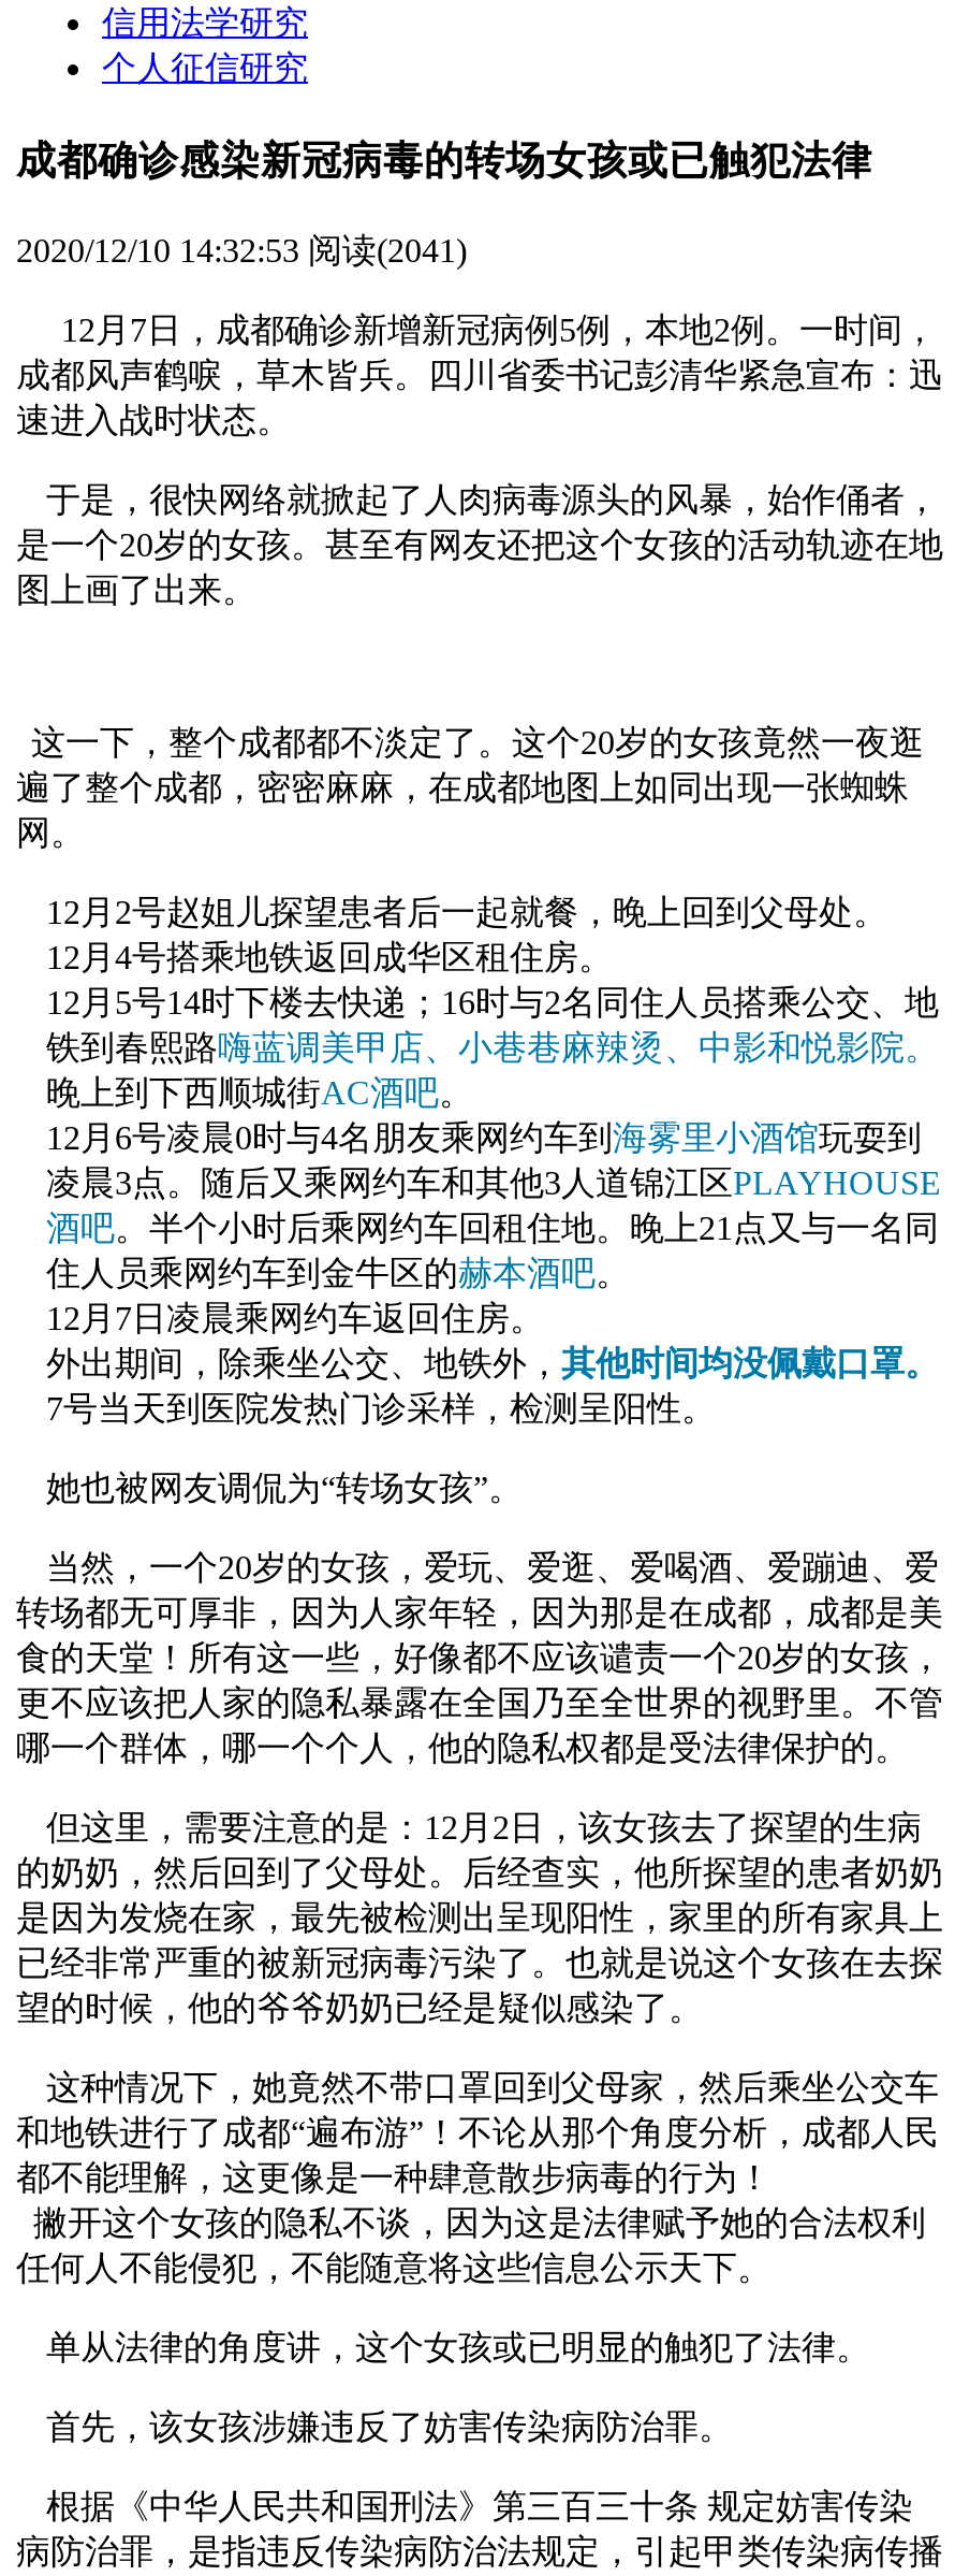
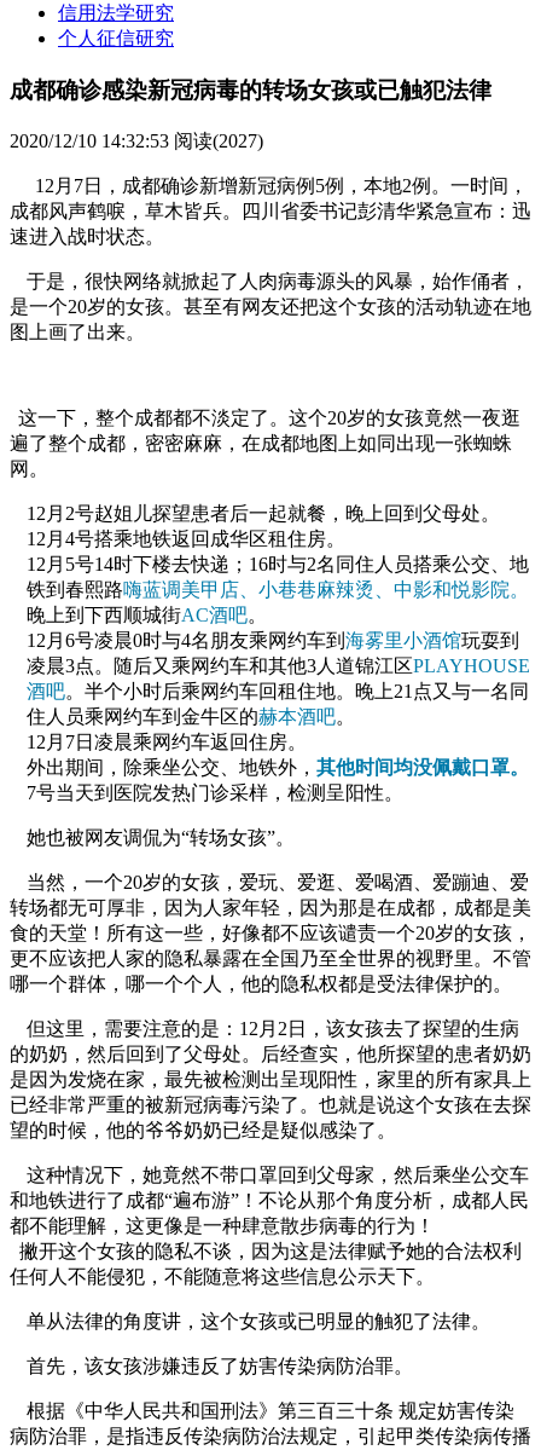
[16,232,467,268] 2020/12/10 14:32:53阅读(2041) -> [10,130,263,151] 2020/12/10 14:32:53阅读(2027)

